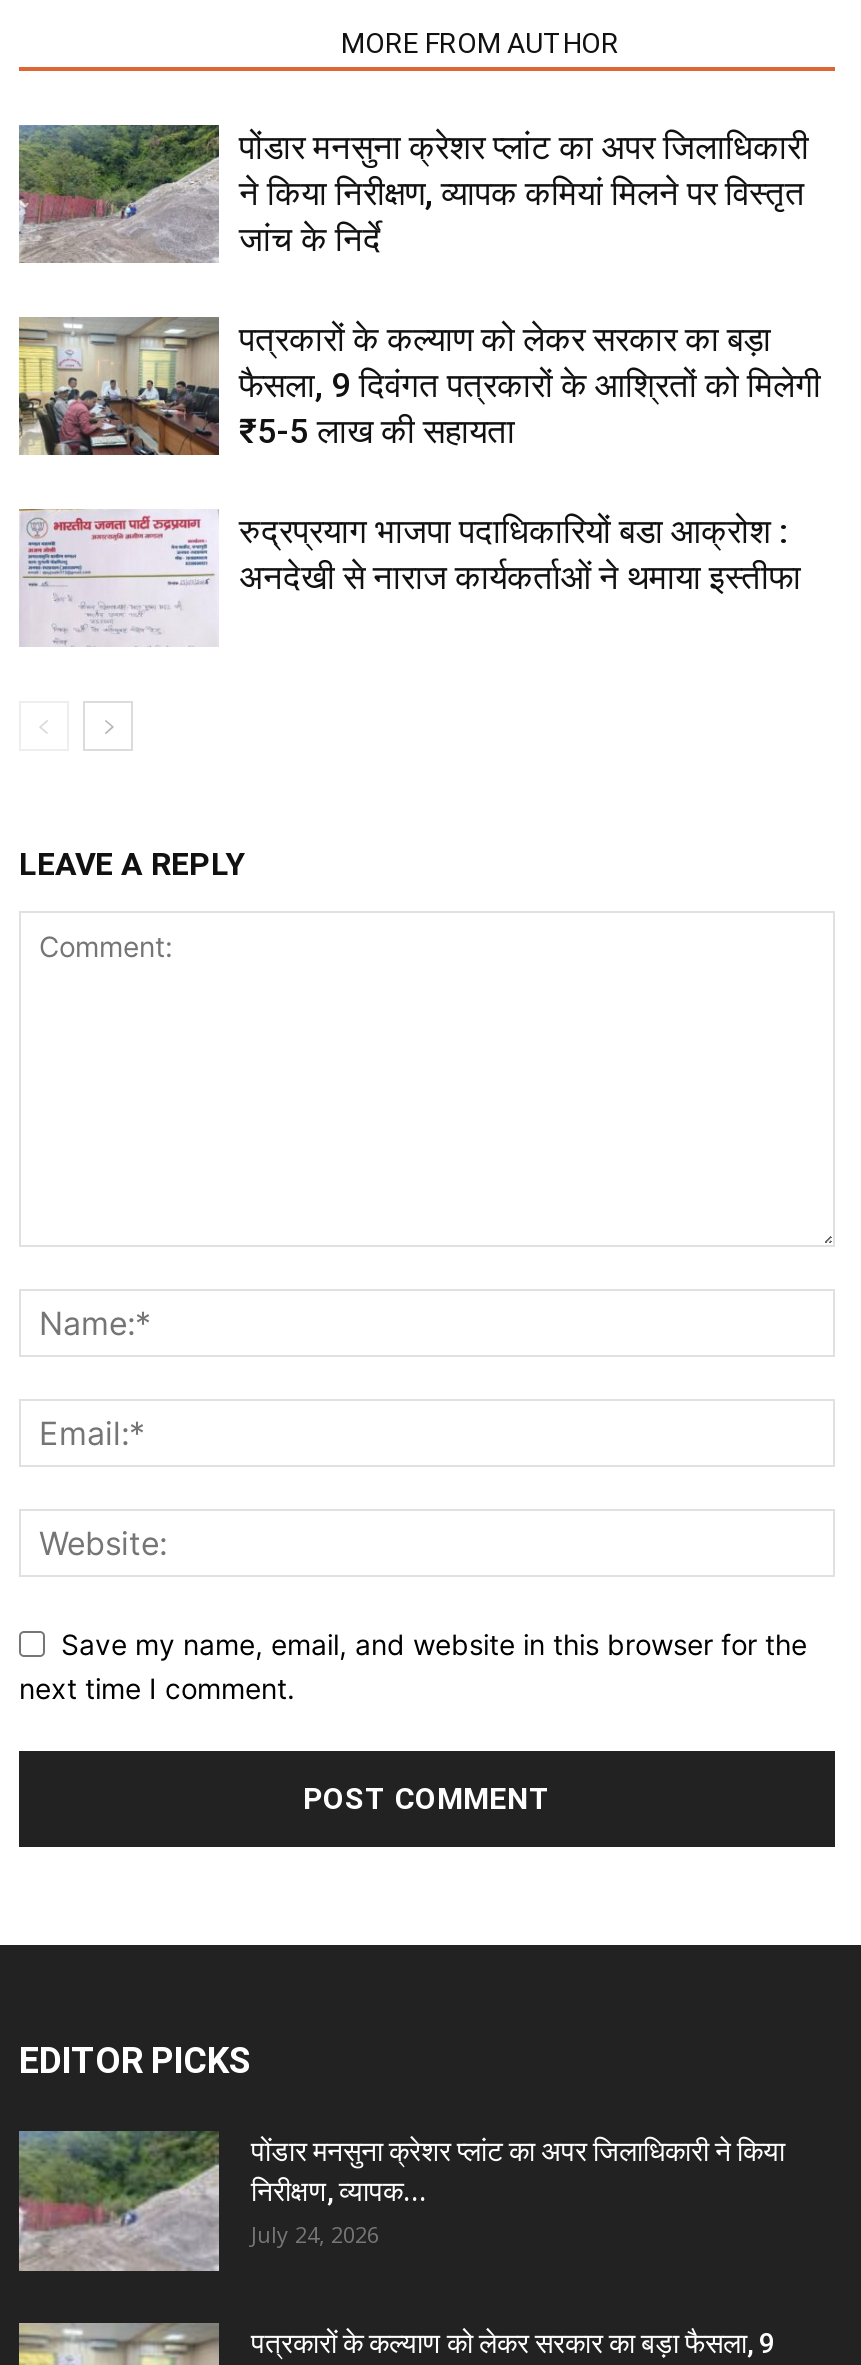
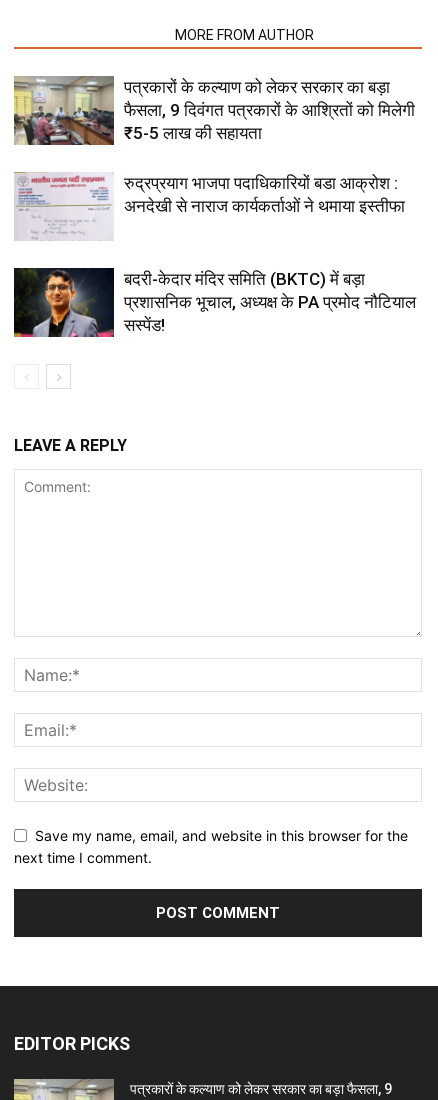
[17,125,809,263] [image] | पोंडार मनसुना क्रेशर प्लांट का अपर जिलाधिकारी | ने किया निरीक्षण, व्यापक कमियां मिलने पर विस्तृत | जांच के निर्दे -> none
none -> [13,267,416,338] [image] | बदरी-केदार मंदिर समिति (BKTC) में बड़ा | प्रशासनिक भूचाल, अध्यक्ष के PA प्रमोद नौटियाल | सस्पेंड!
[17,2131,785,2273] [image] | पोंडार मनसुना क्रेशर प्लांट का अपर जिलाधिकारी ने किया | निरीक्षण, व्यापक... | July 24, 2026 -> none

